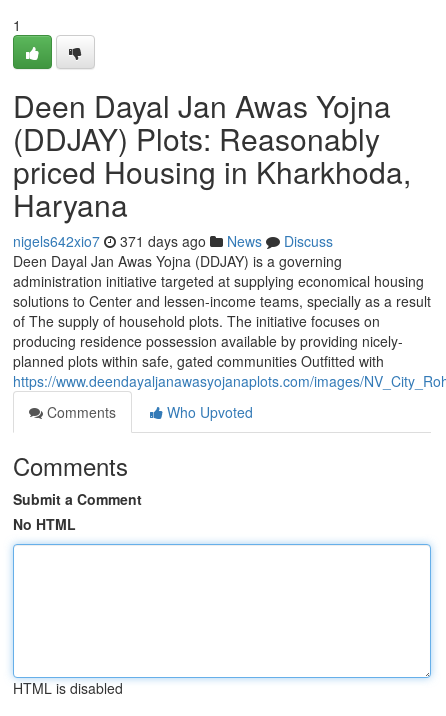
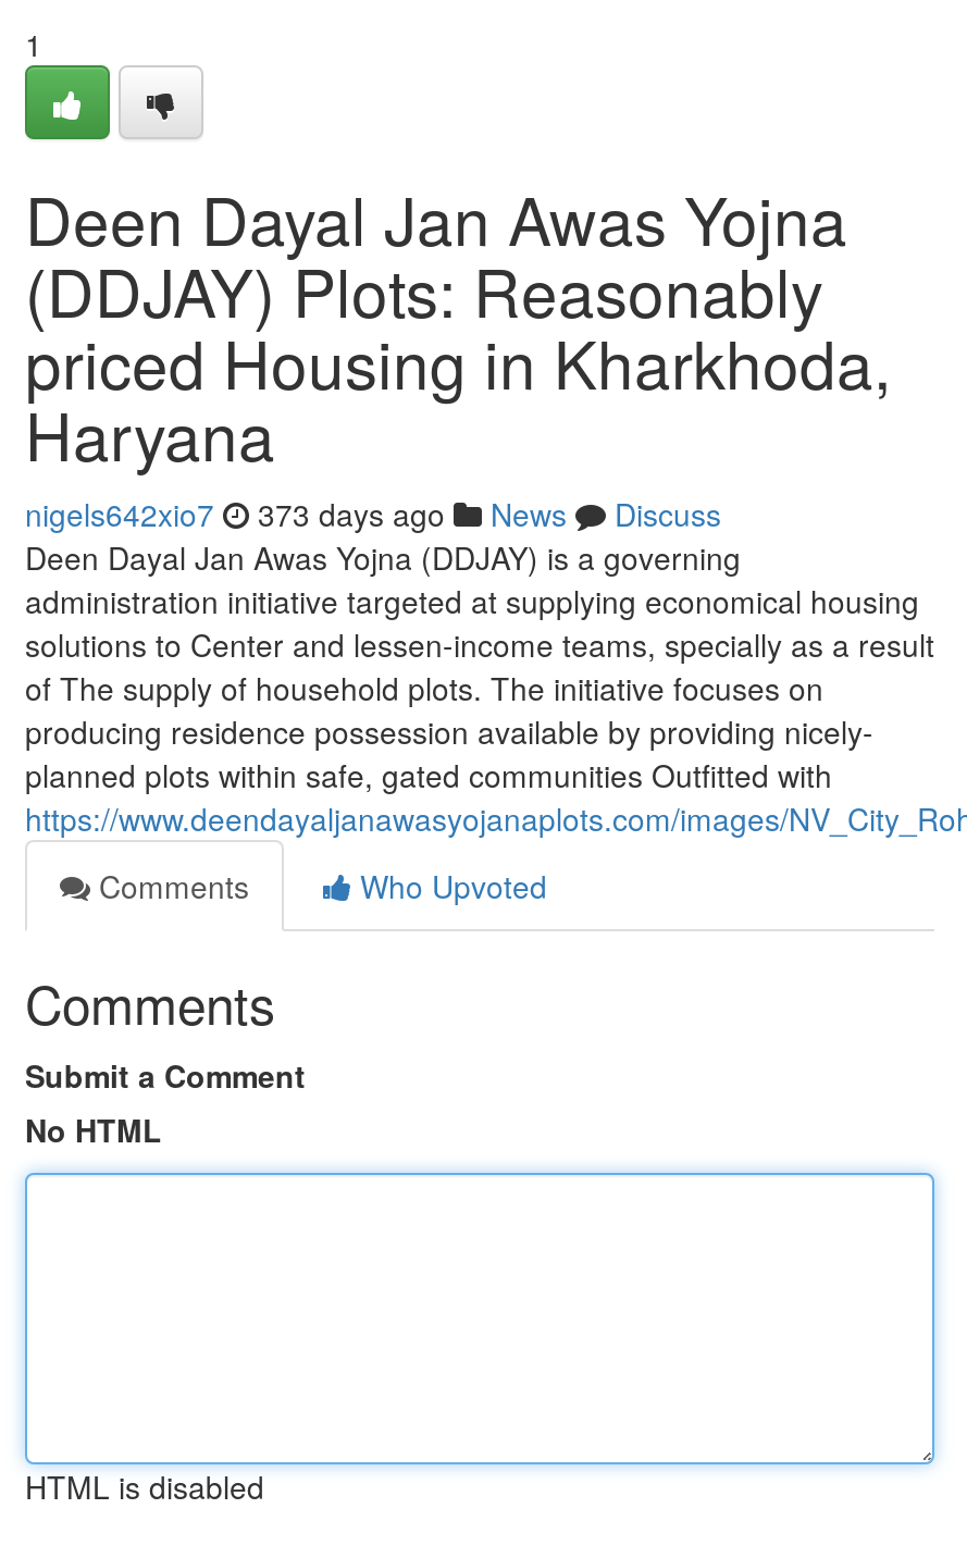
[13,231,333,251] nigels642xio7 371 days ago News Discuss -> [25,492,721,535] nigels642xio7 373 days ago News Discuss

